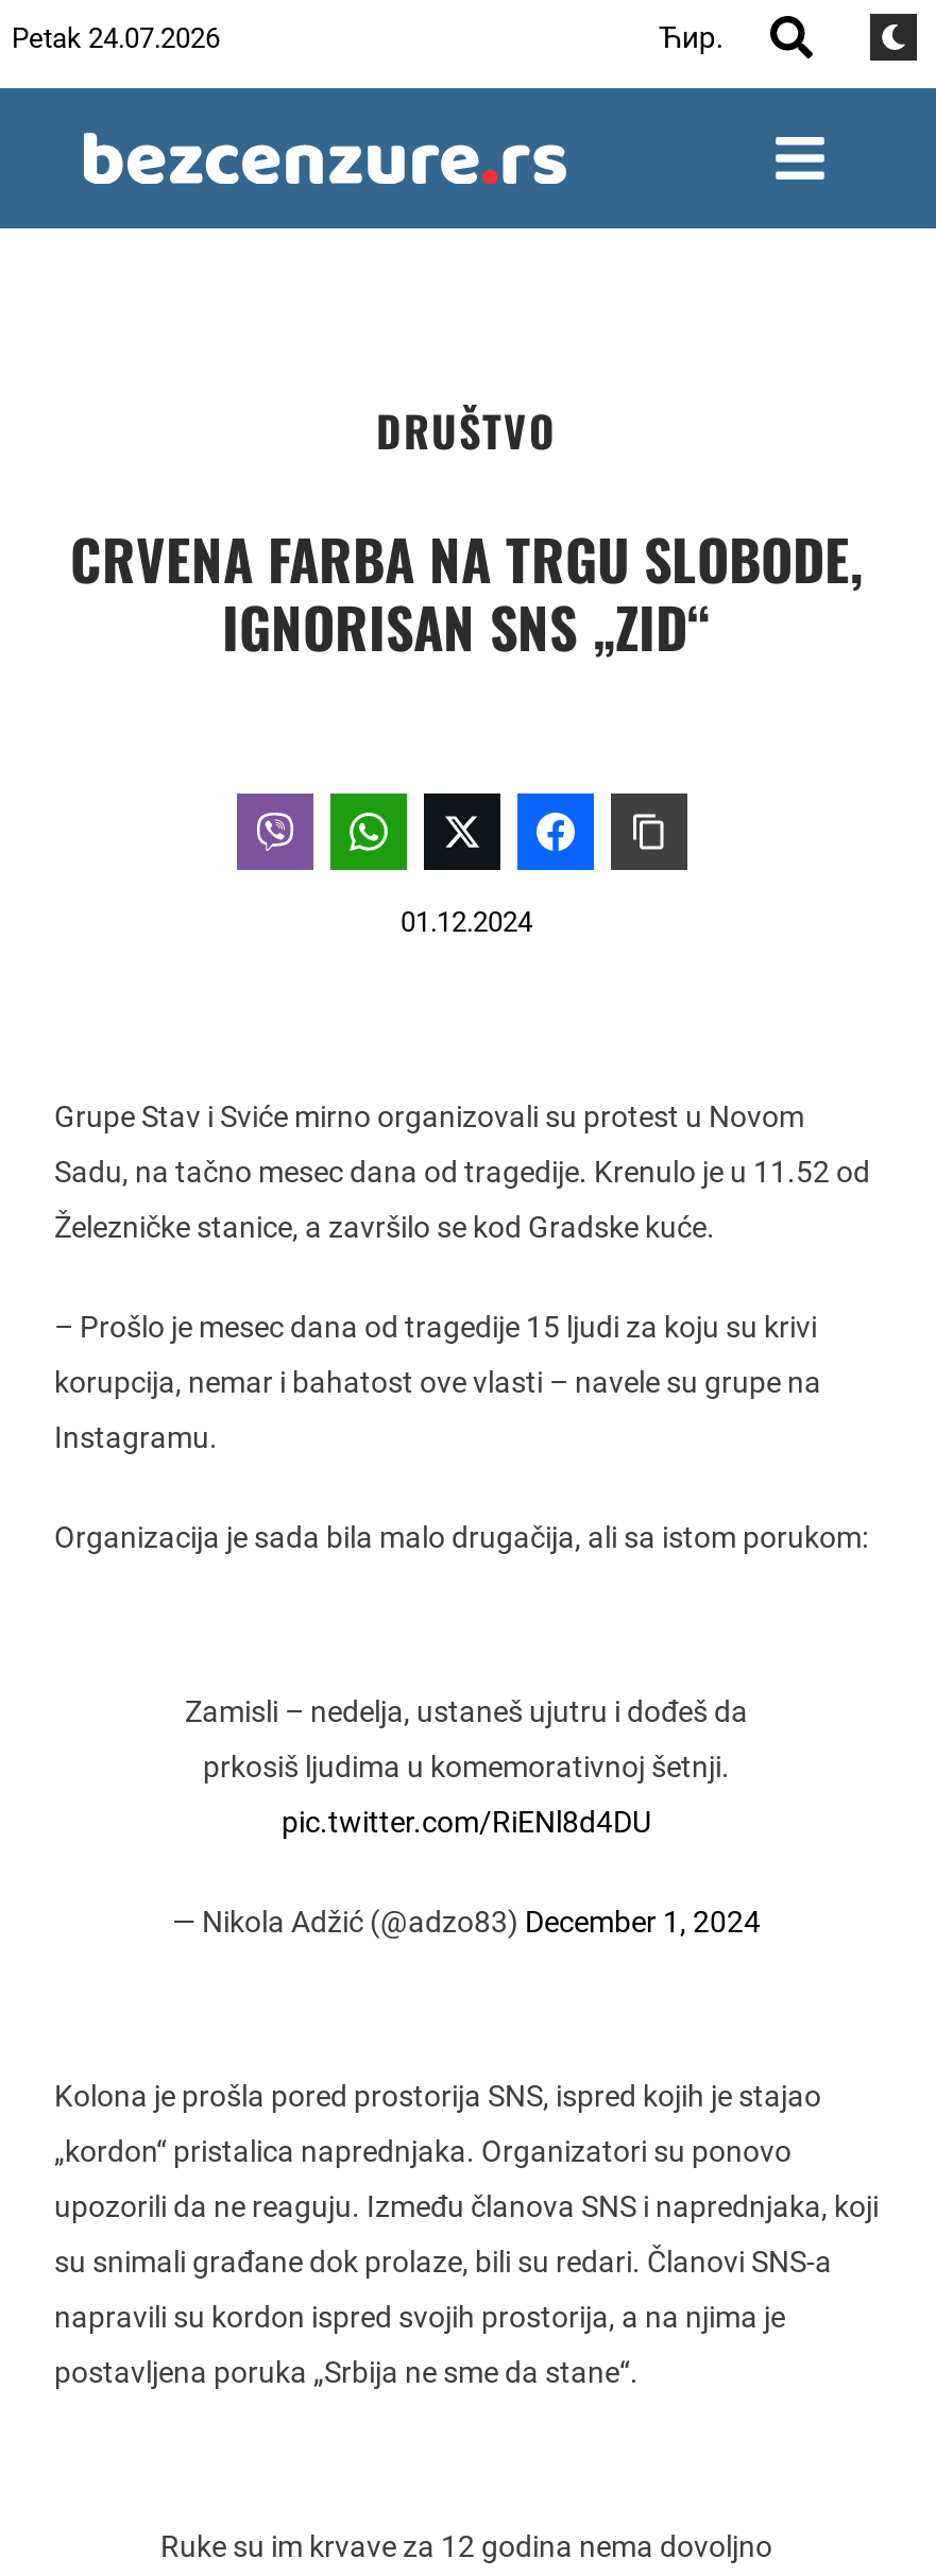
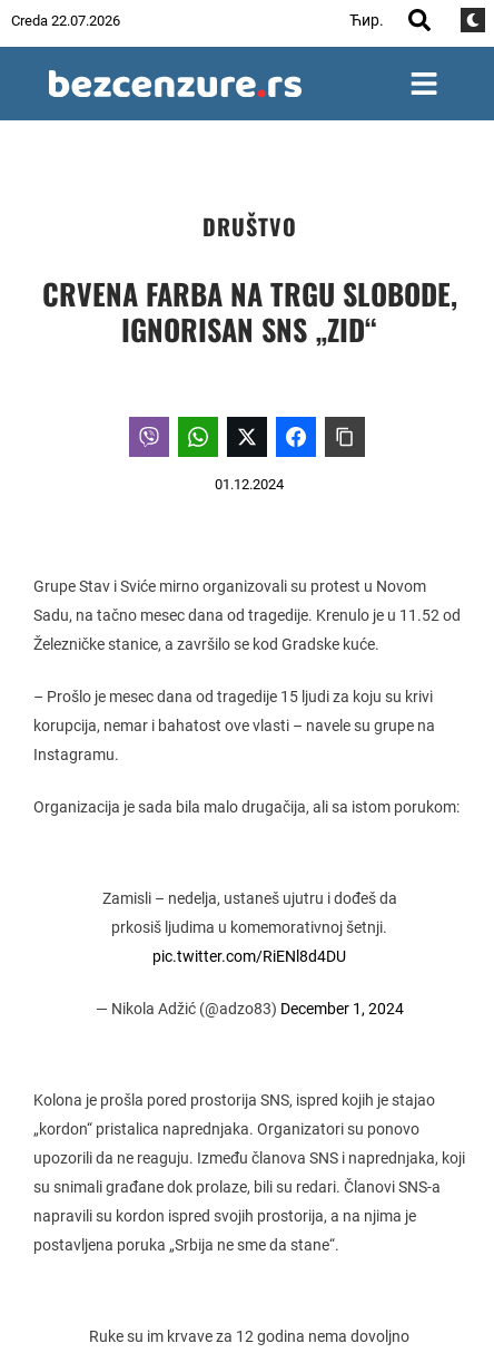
[12,21,220,53] Petak 24.07.2026 -> [11,12,120,28] Creda 22.07.2026

